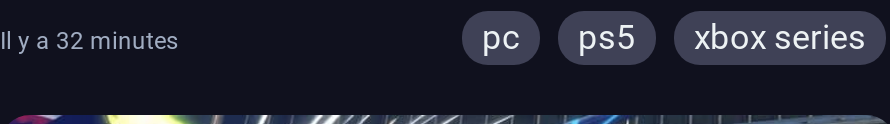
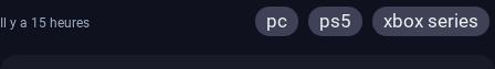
[0,27,178,55] Il y a 32 minutes -> [0,16,89,31] Il y a 15 heures

